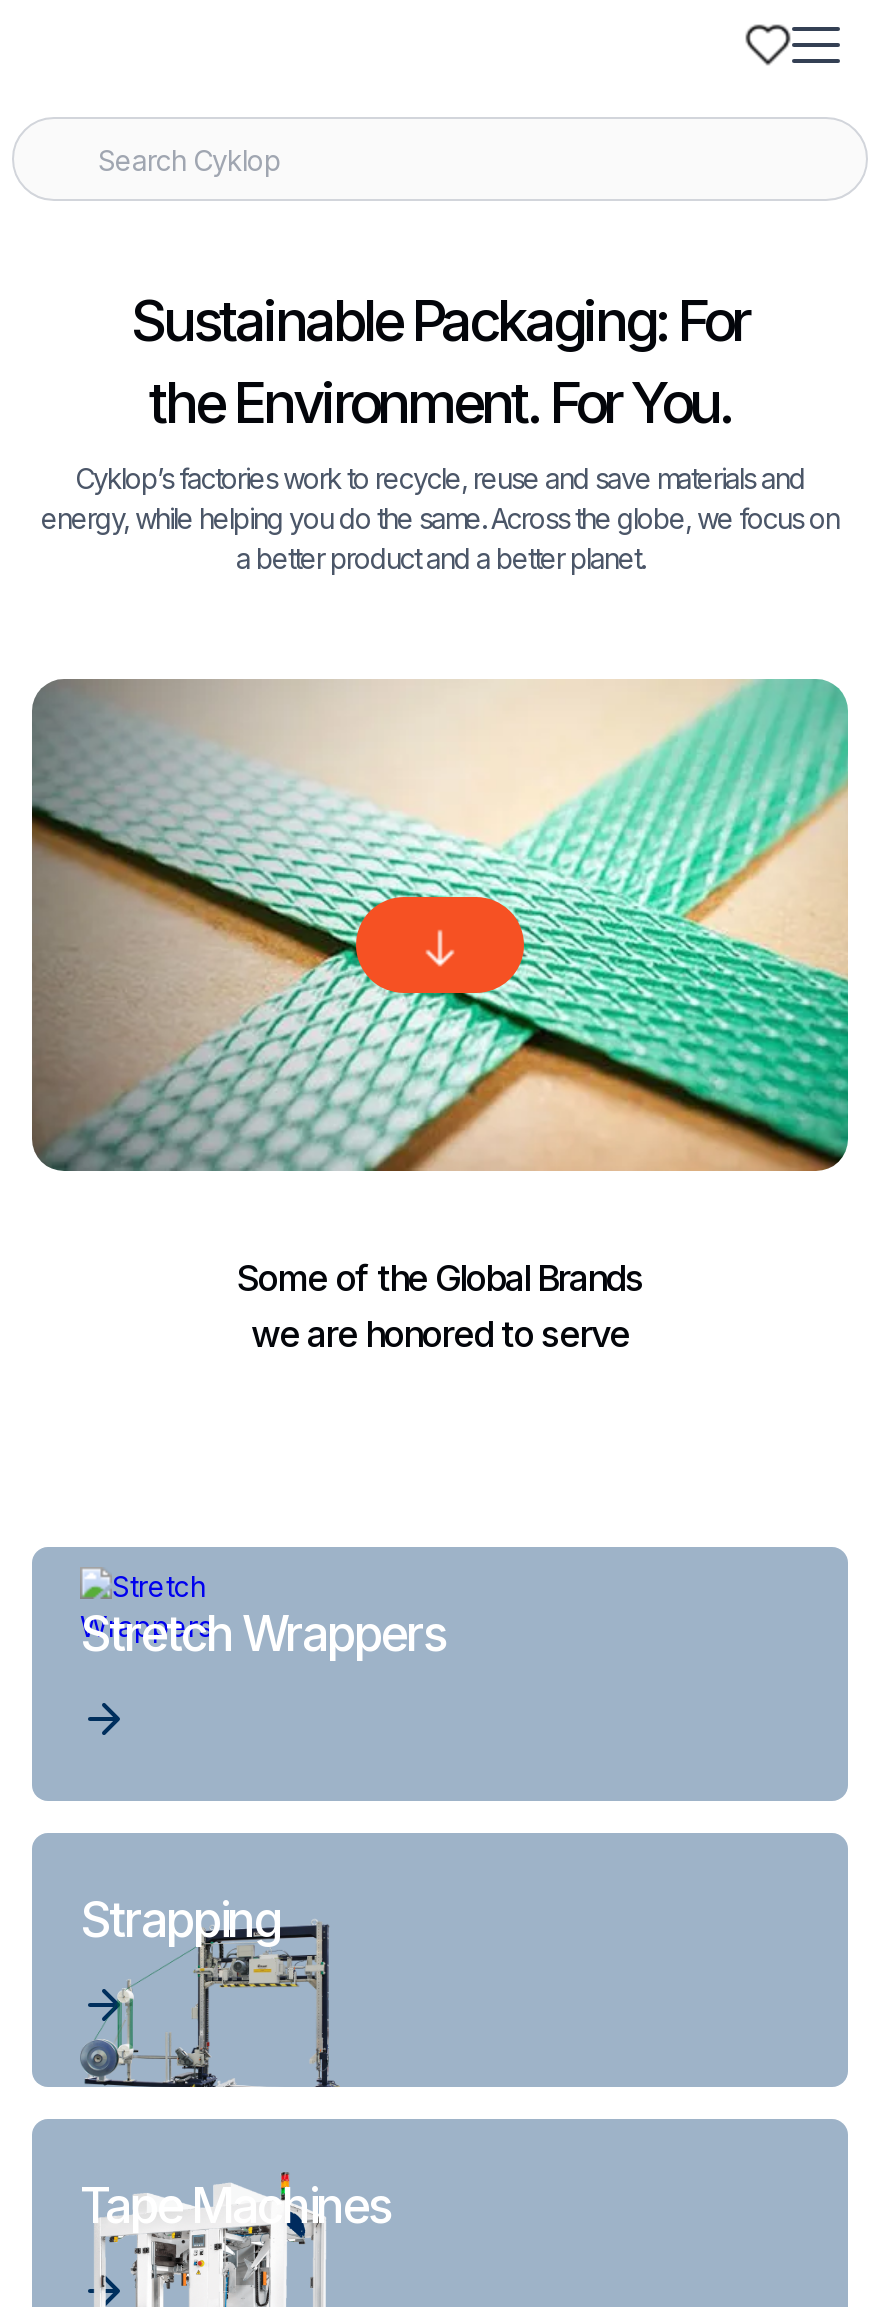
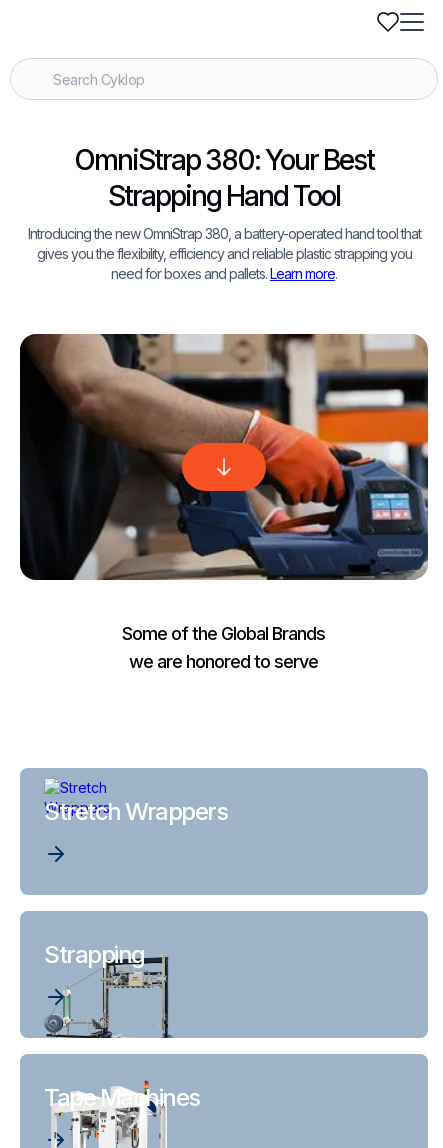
[41,287,839,575] Sustainable Packaging: For | the Environment. For You. | Cyklop’s factories work to recycle, reuse and save materials and | energy, while helping you do the same. Across the globe, we focus on | a better product and a better planet. -> [27,143,420,282] OmniStrap 380: Your Best | Strapping Hand Tool | Introducing the new OmniStrap 380, a battery-operated hand tool that | gives you the flexibility, efficiency and reliable plastic strapping you | need for boxes and pallets. Learn more
[30,679,850,1173] [image] -> [19,333,429,581] [image]

